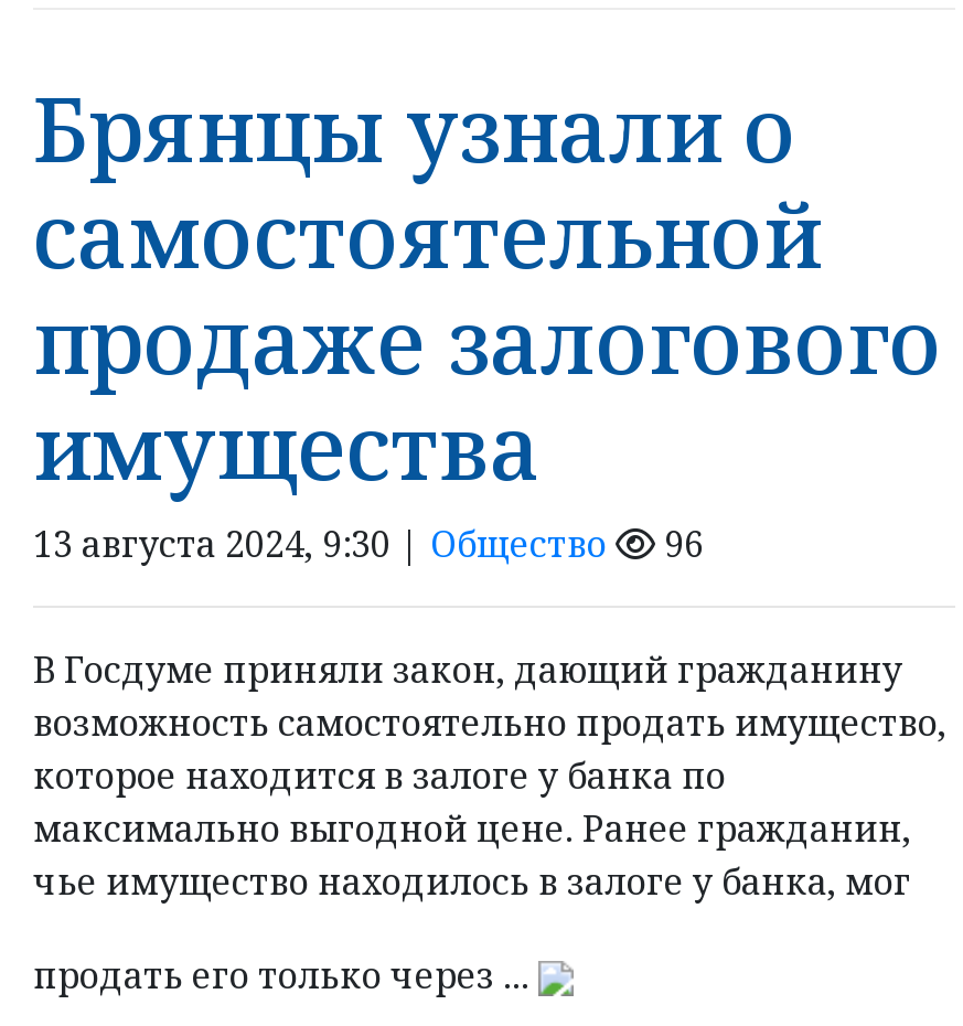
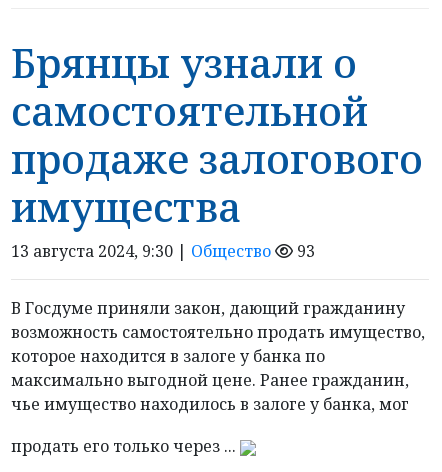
[655,520,704,569] 96 -> [293,240,315,262] 93

